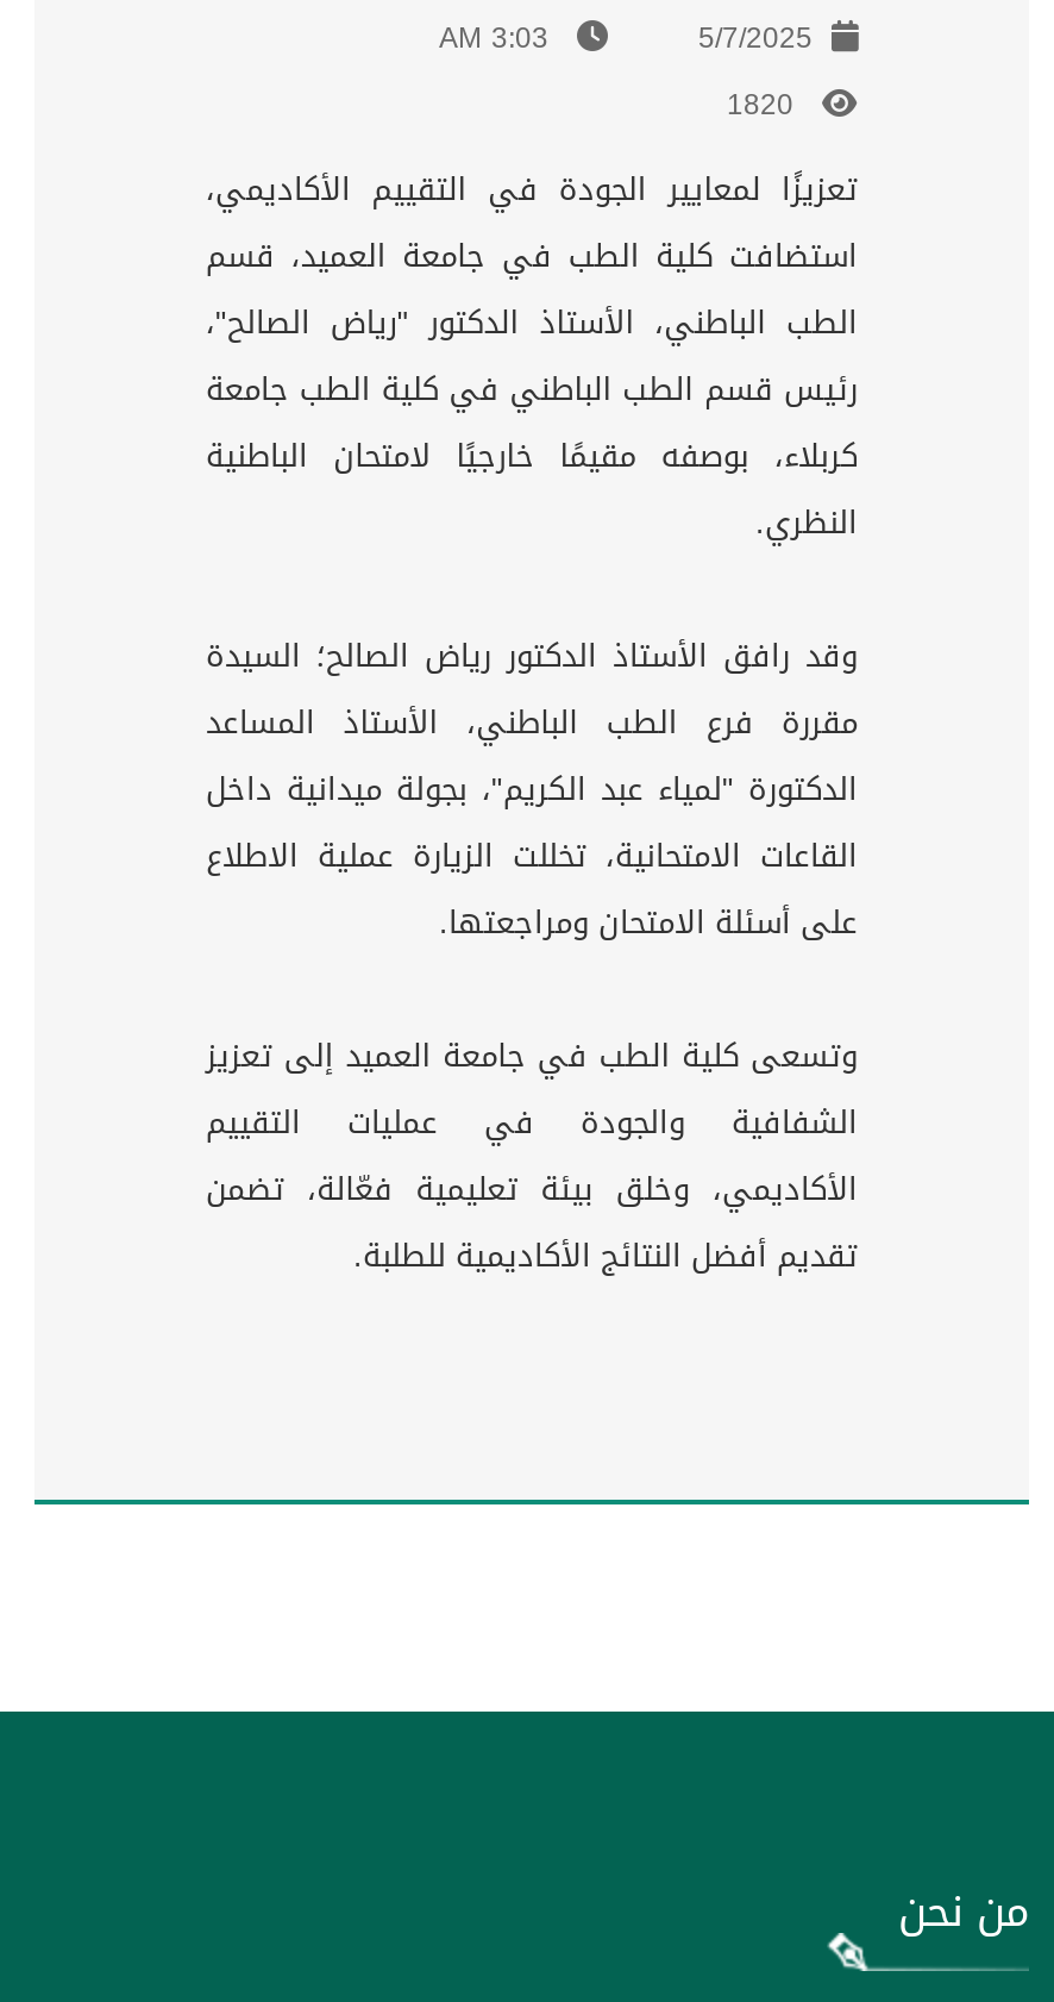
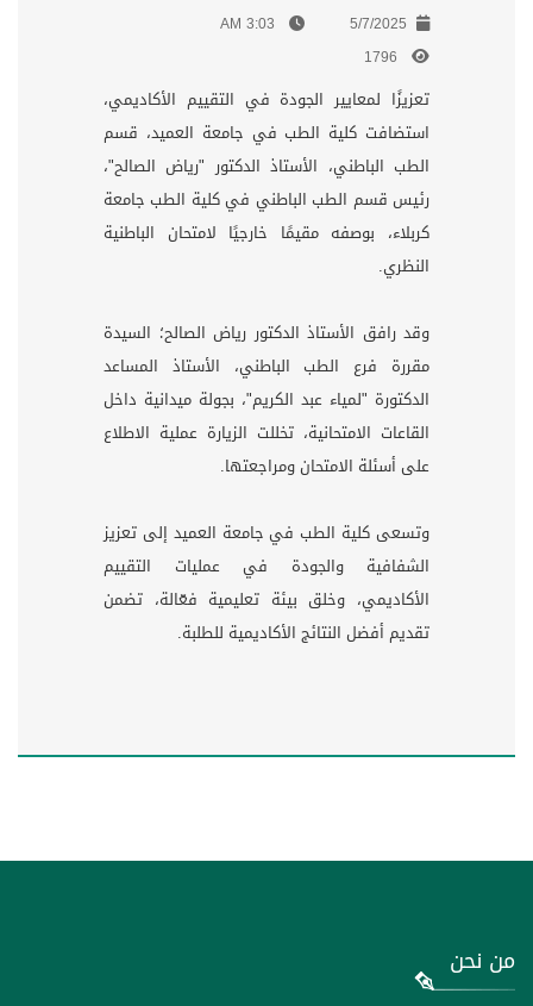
[727,79,793,131] 1820 -> [364,44,397,70] 1796

